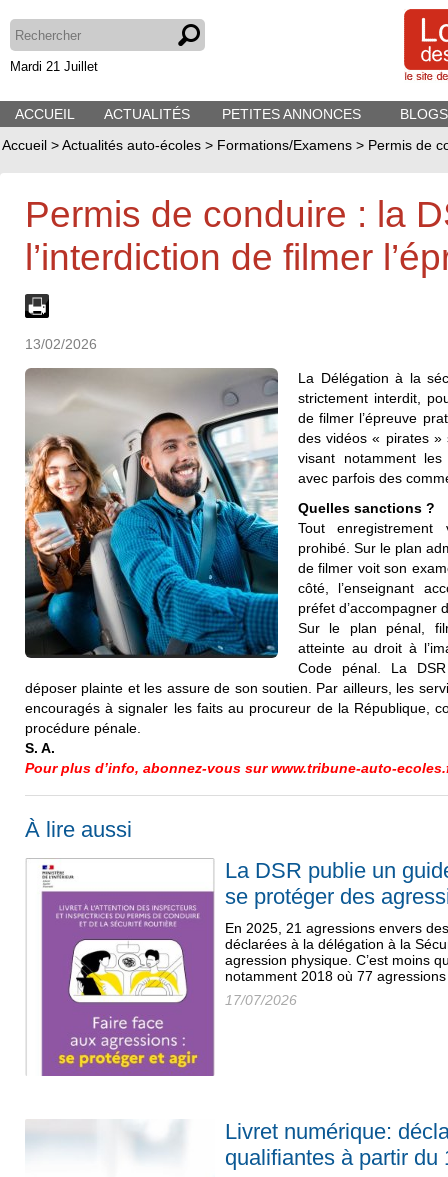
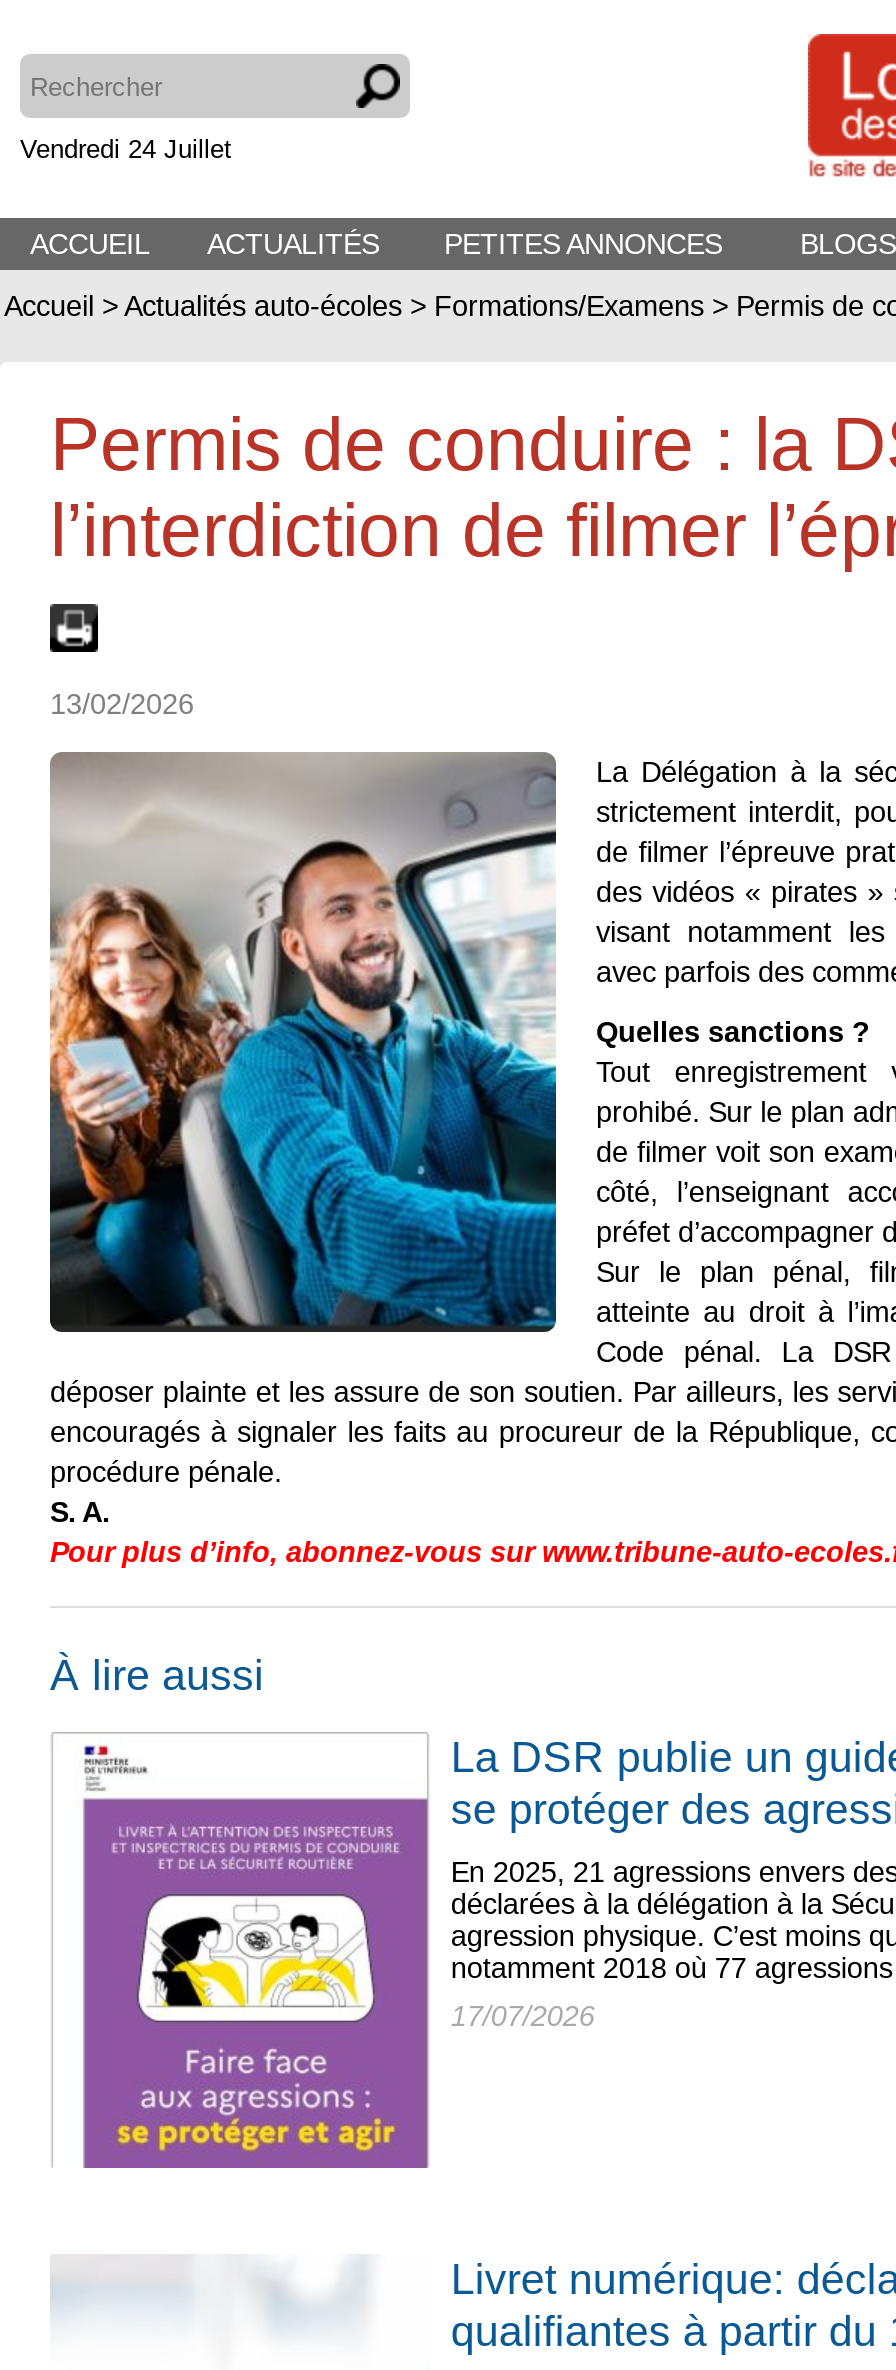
[10,59,98,74] Mardi 21 Juillet -> [20,134,232,164] Vendredi 24 Juillet

